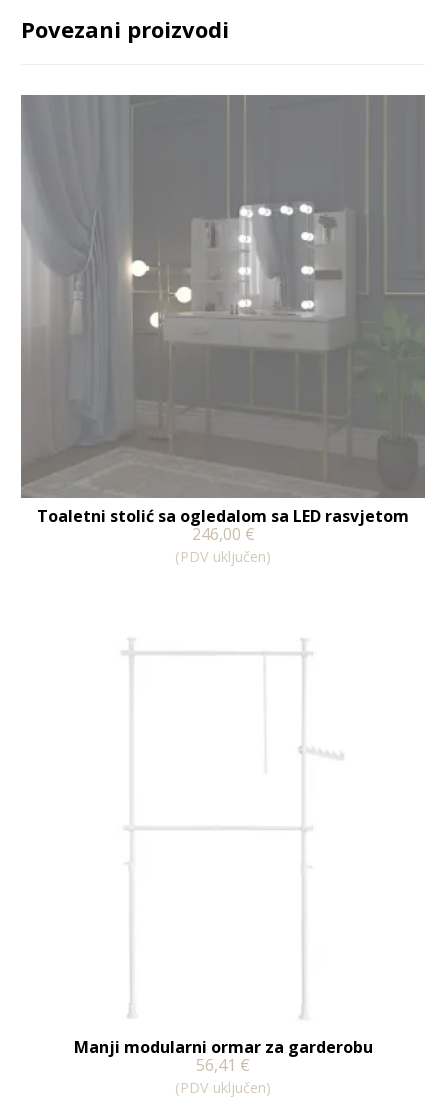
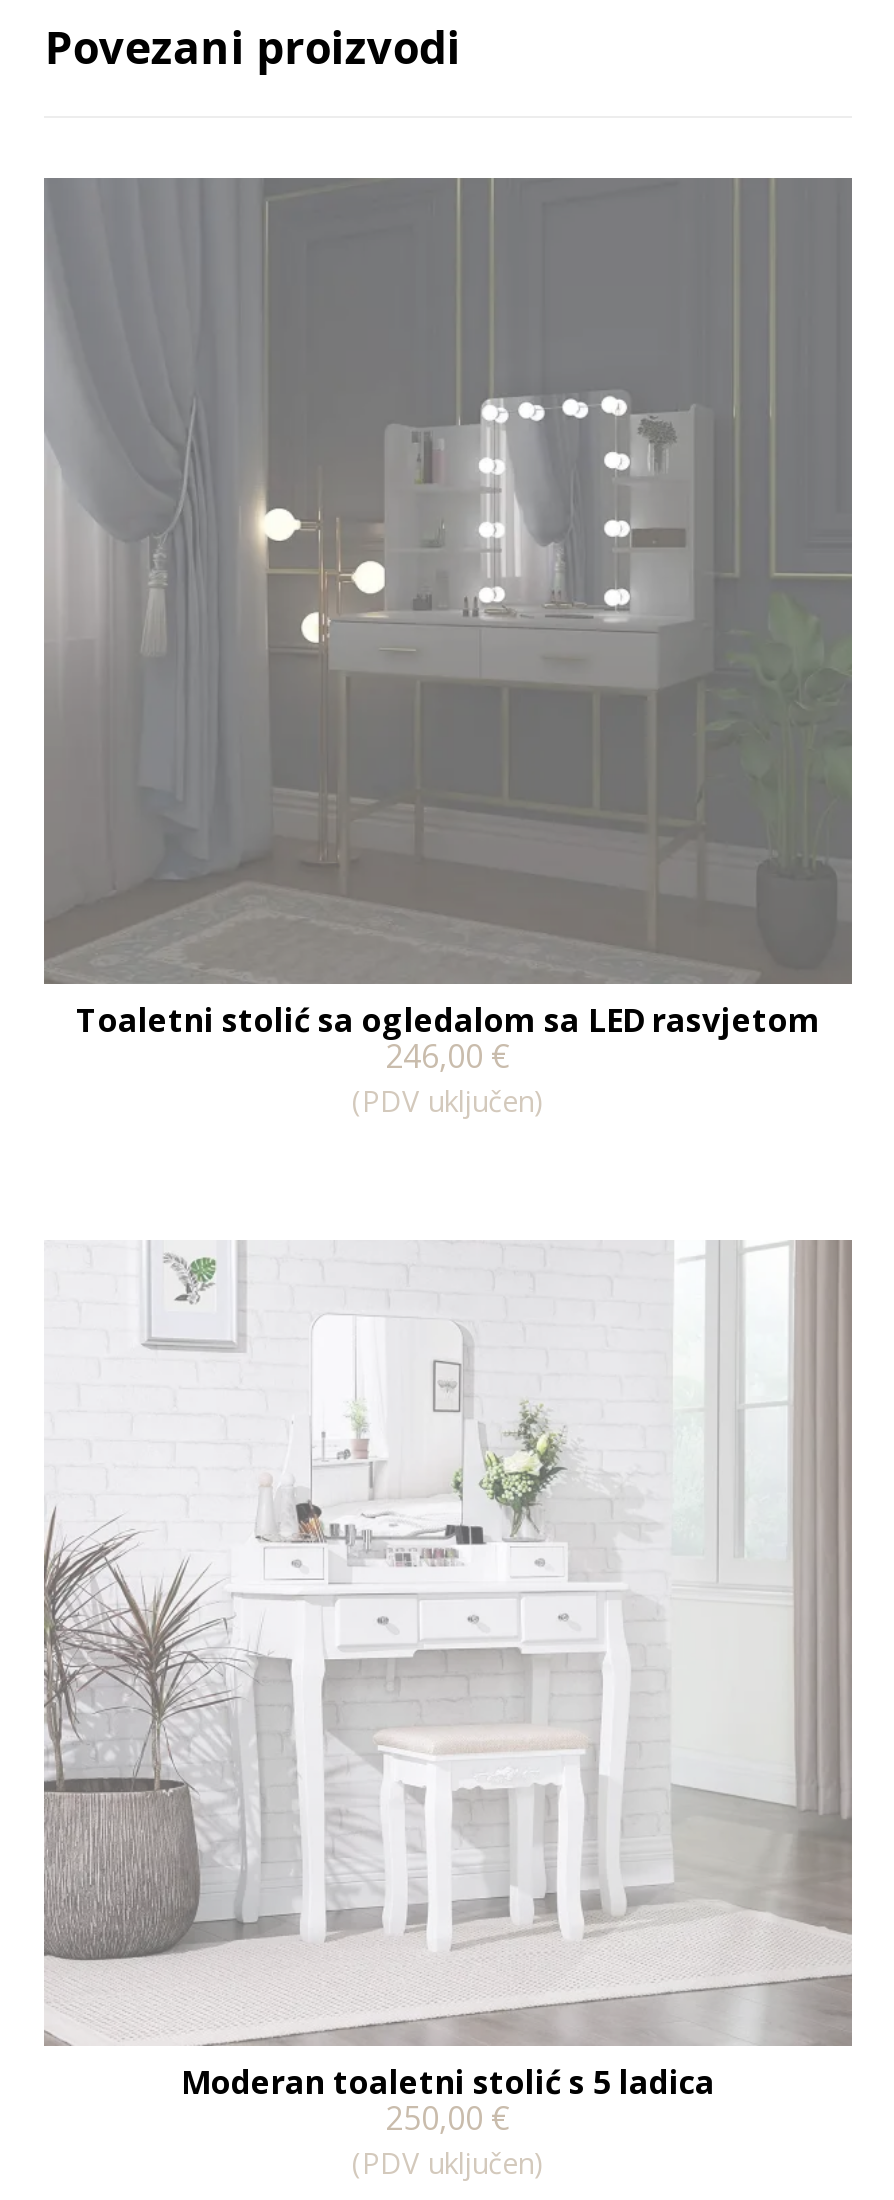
none -> [42,1238,854,2048] [image]
[73,1036,372,1076] Manji modularni ormar za garderobu | 56,41 € -> [181,2060,715,2140] Moderan toaletni stolić s 5 ladica | 250,00 €

